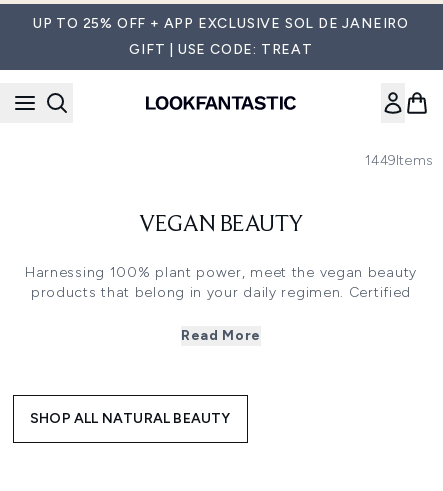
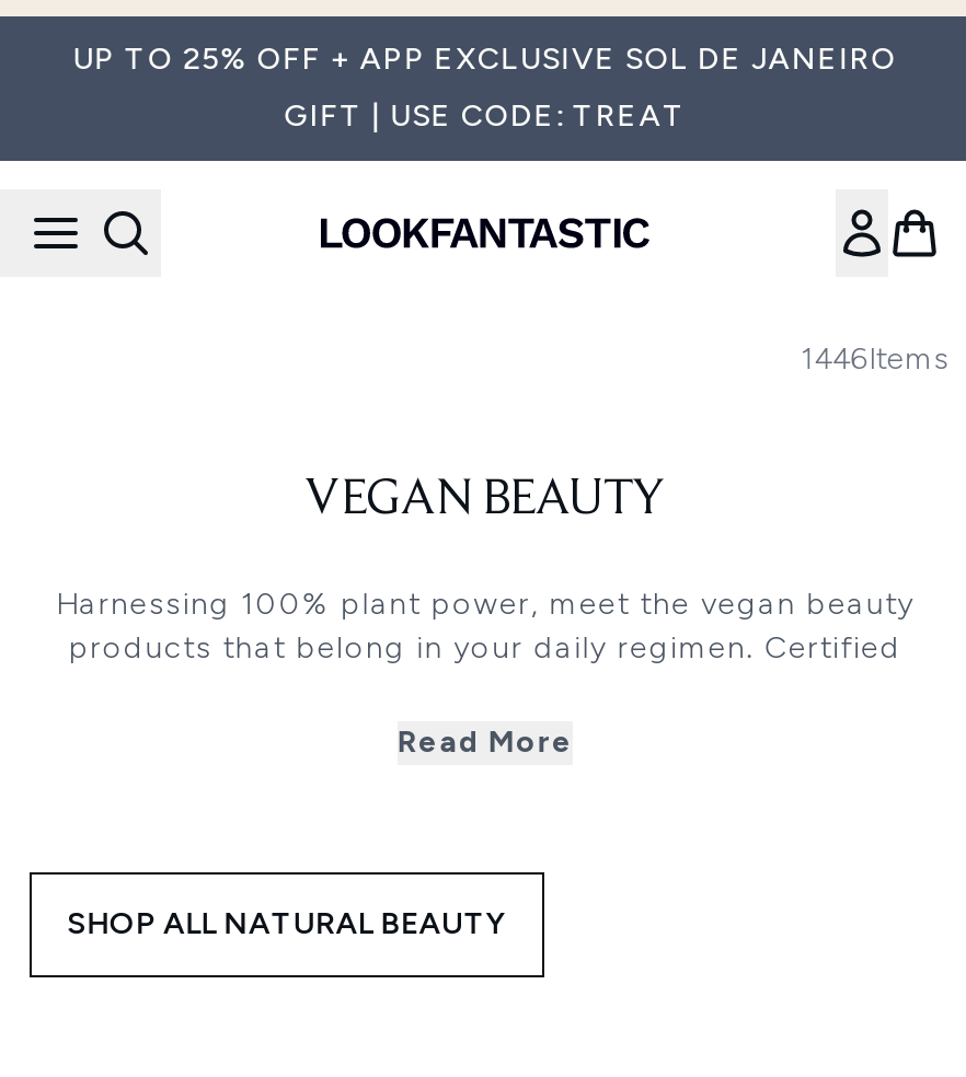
[365,152,433,169] 1449Items -> [801,340,950,378] 1446Items

